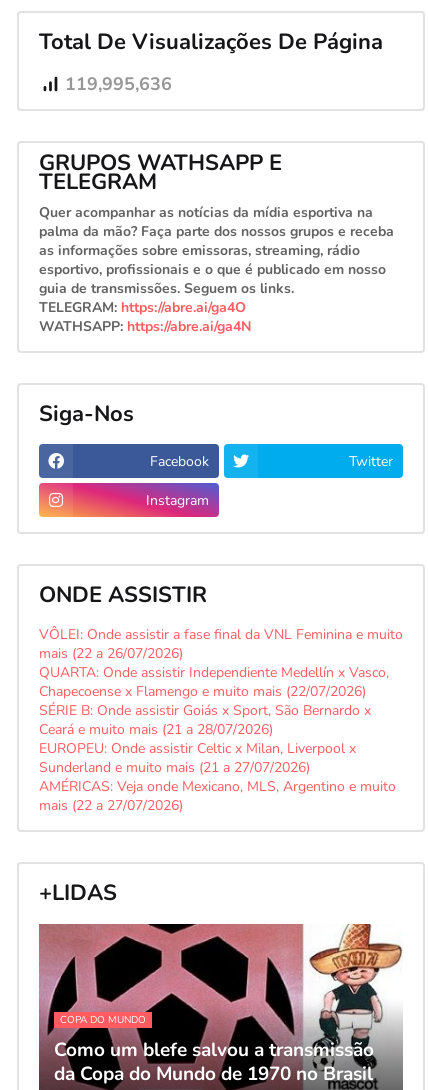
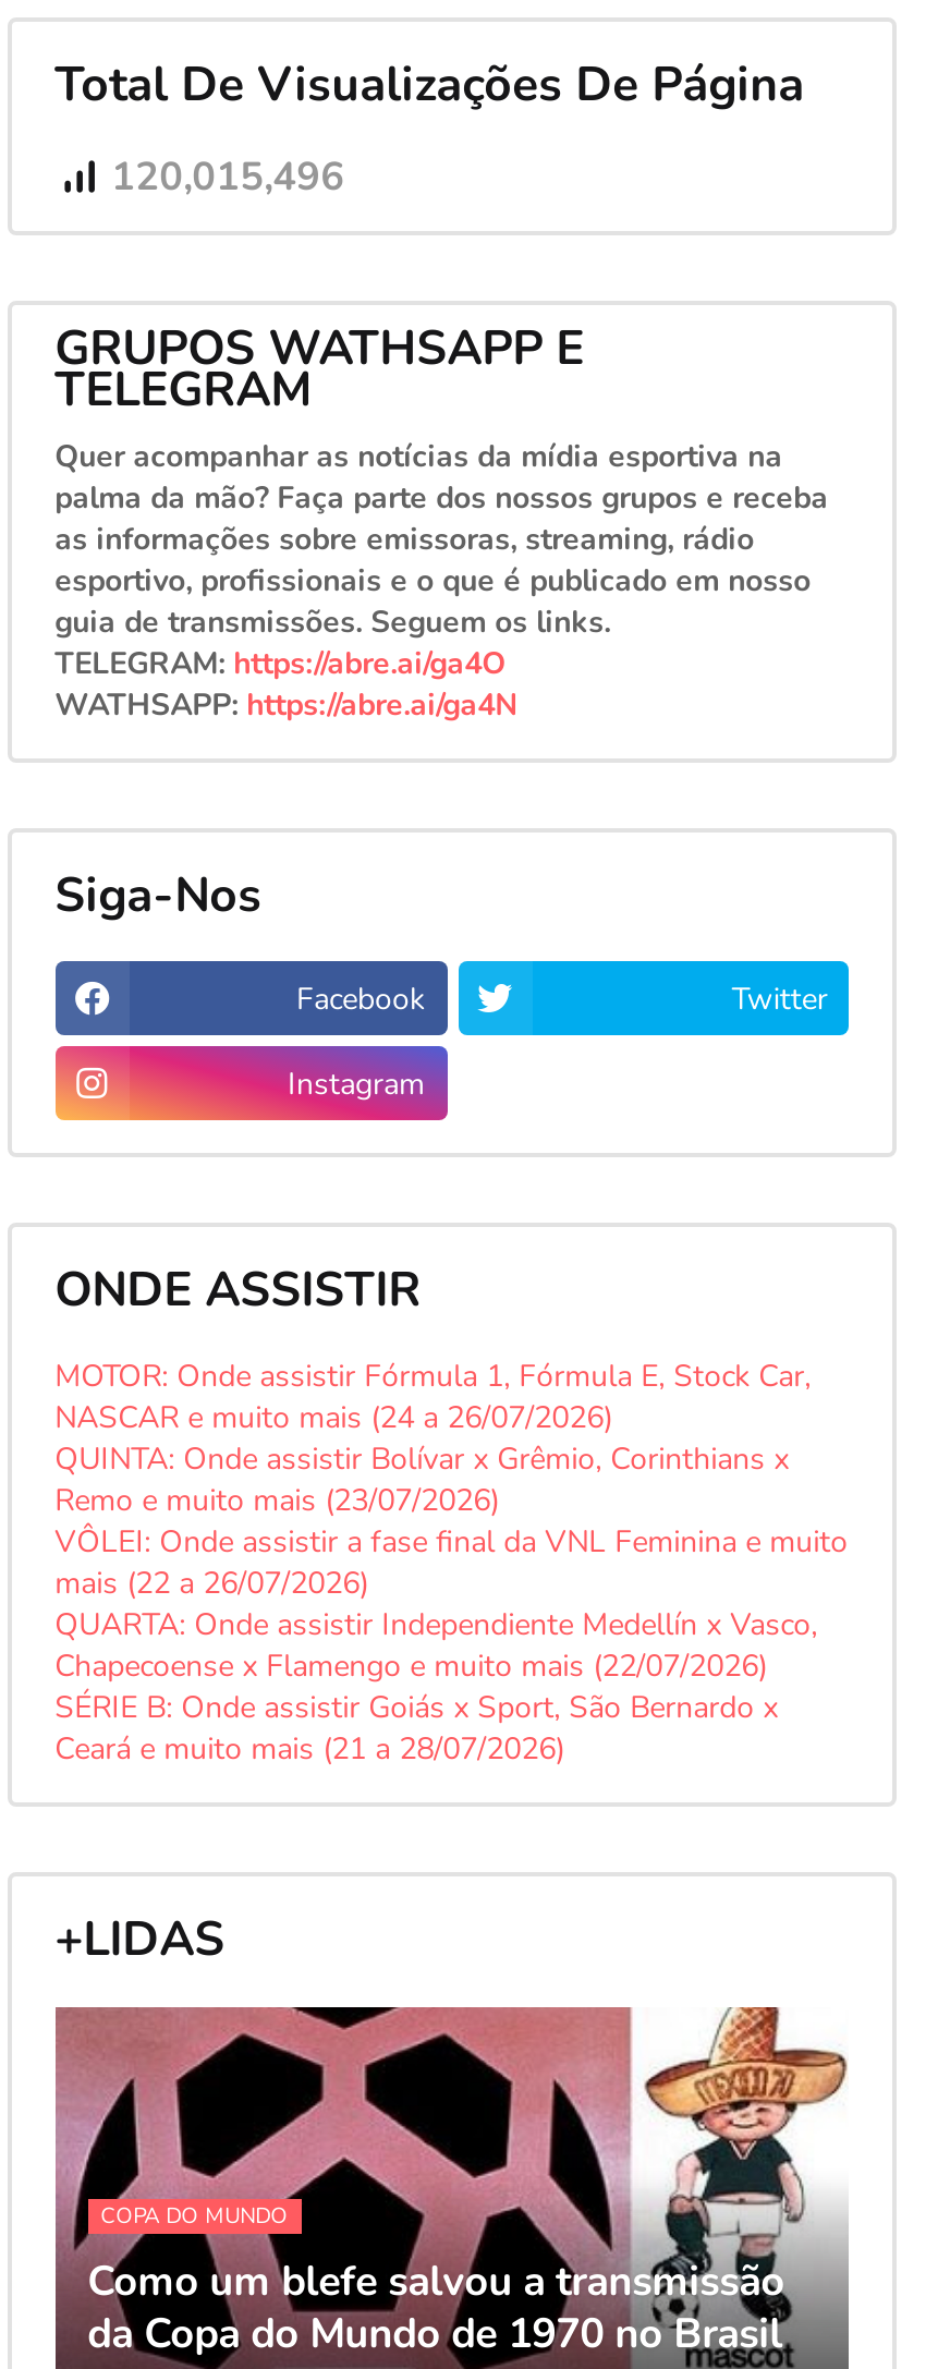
[65,72,172,96] 119,995,636 -> [111,150,344,202] 120,015,496
none -> [55,1356,811,1522] MOTOR: Onde assistir Fórmula 1, Fórmula E, Stock Car, | NASCAR e muito mais (24 a 26/07/2026) | QUINTA: Onde assistir Bolívar x Grêmio, Corinthians x | Remo e muito mais (23/07/2026)
moved [39,625,403,739] -> [55,1522,848,1770]: VÔLEI: Onde assistir a fase final da VNL Feminina e muito | mais (22 a 26/07/2026) | QUARTA: Onde assistir Independiente Medellín x Vasco, | Chapecoense x Flamengo e muito mais (22/07/2026) | SÉRIE B: Onde assistir Goiás x Sport, São Bernardo x | Ceará e muito mais (21 a 28/07/2026)
[39,739,396,815] EUROPEU: Onde assistir Celtic x Milan, Liverpool x | Sunderland e muito mais (21 a 27/07/2026) | AMÉRICAS: Veja onde Mexicano, MLS, Argentino e muito | mais (22 a 27/07/2026) -> none

